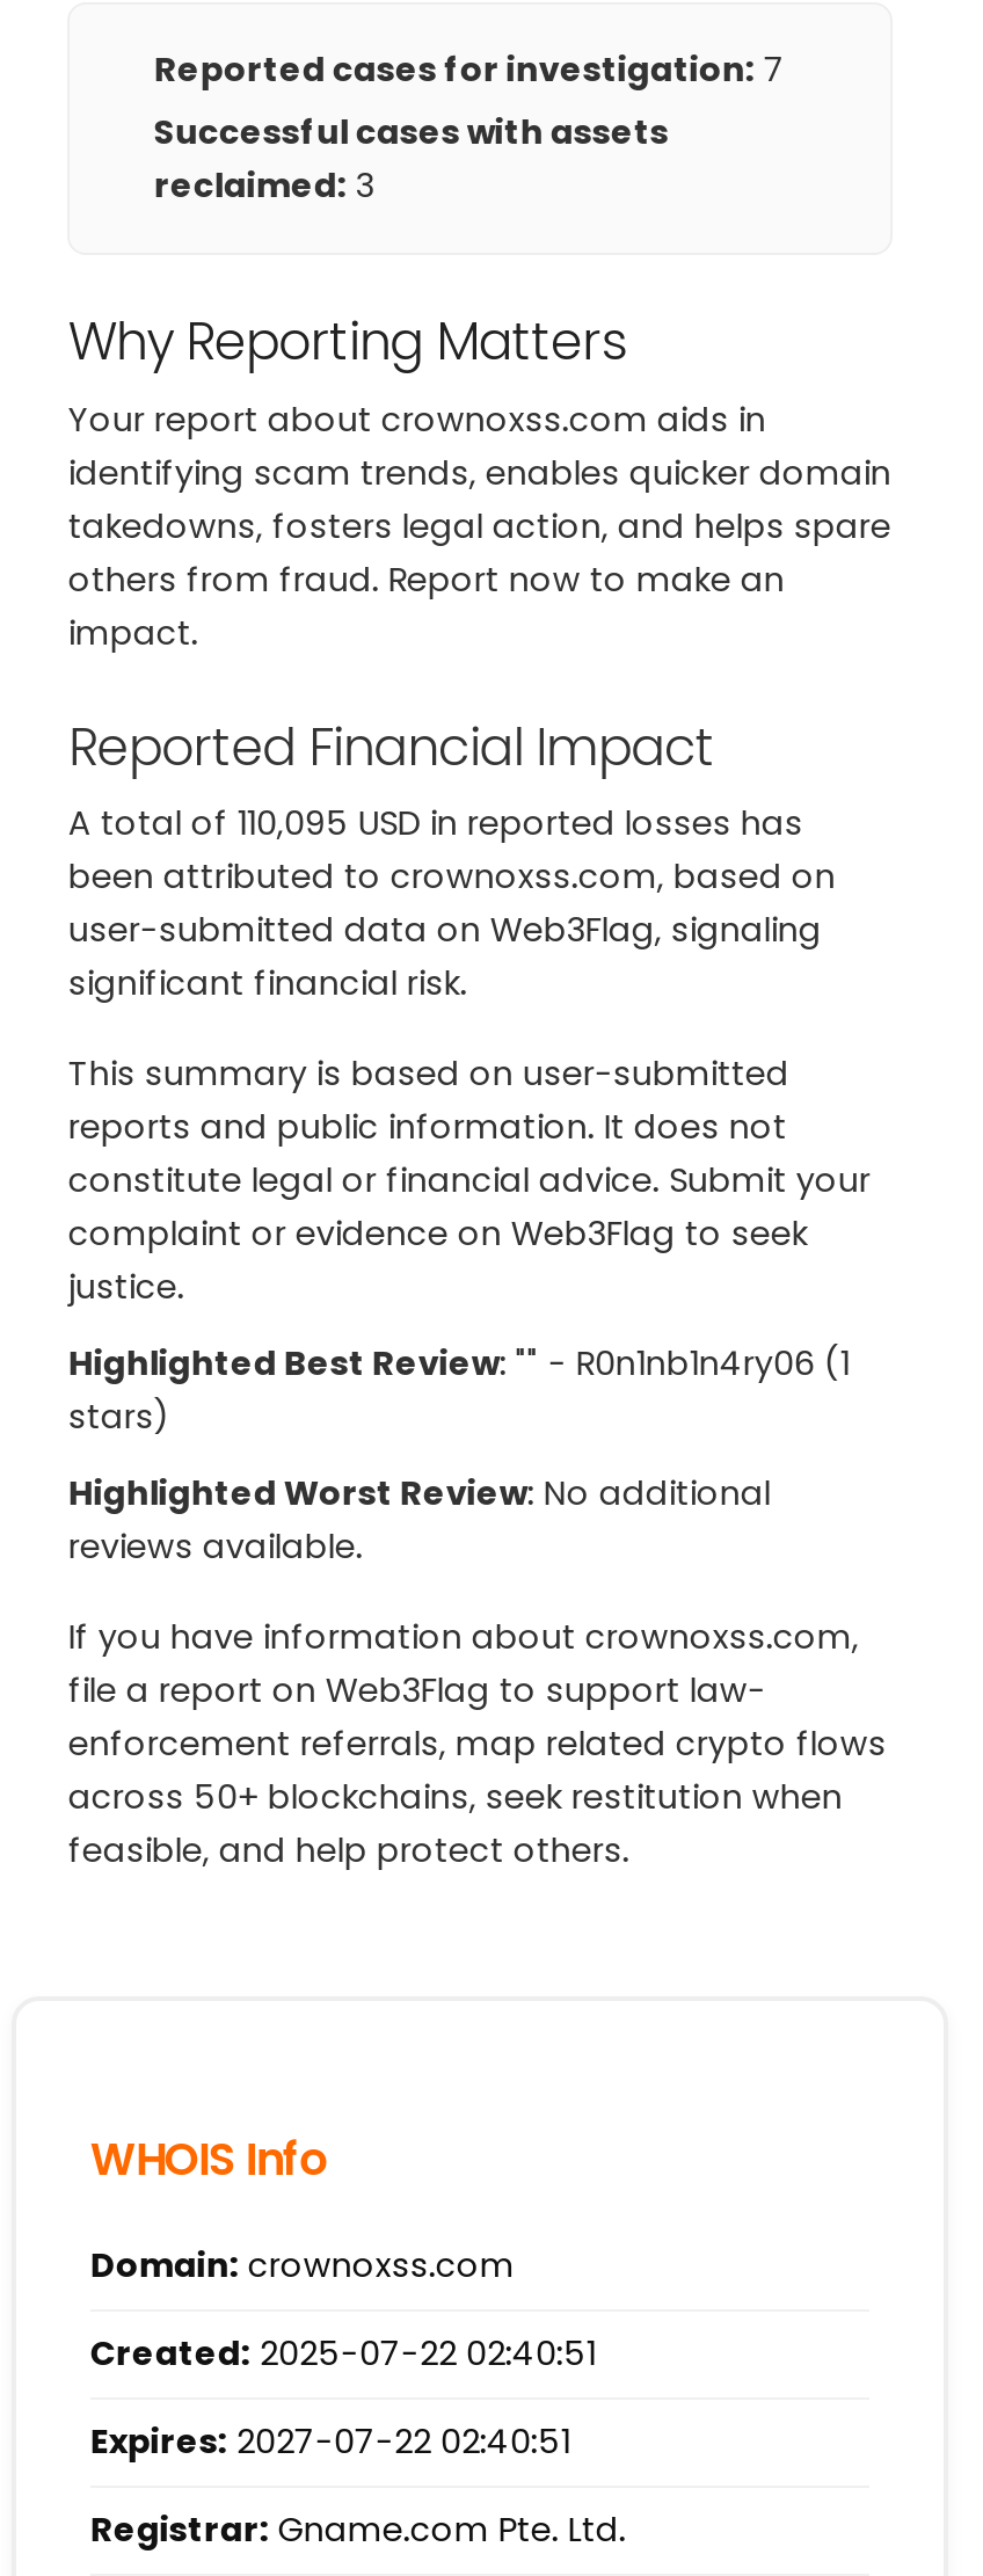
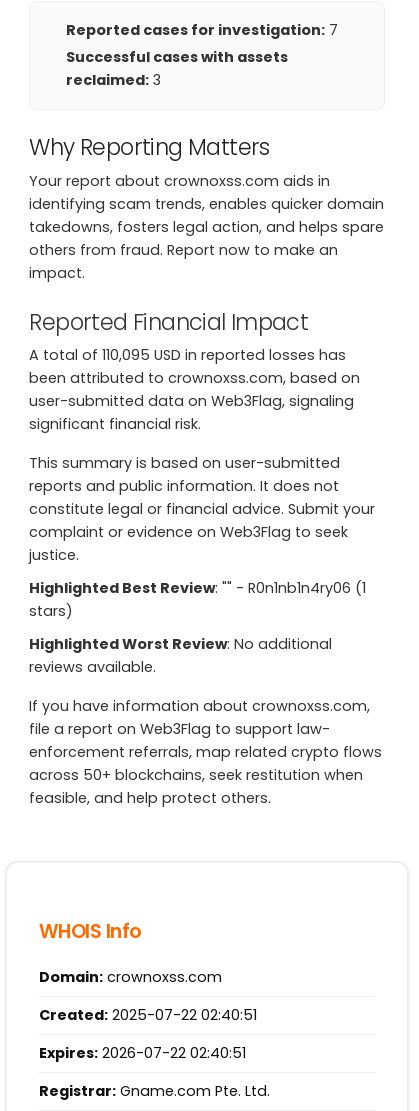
[90,2419,570,2465] Expires: 2027-07-22 02:40:51 -> [39,1043,246,1063] Expires: 2026-07-22 02:40:51

